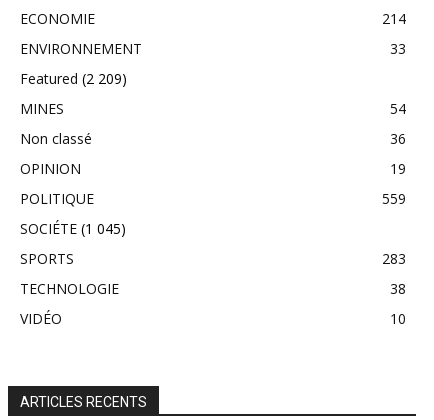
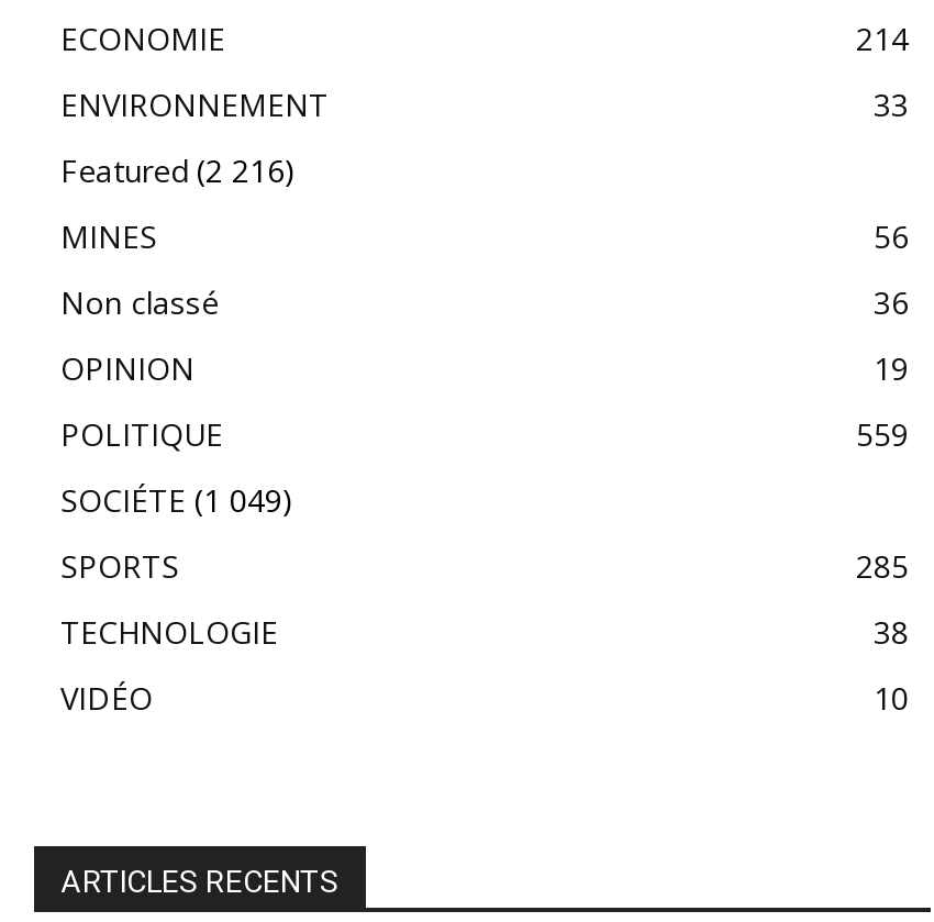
[20,69,127,88] Featured (2 209) -> [60,149,296,190] Featured (2 216)
[390,99,406,118] 54 -> [874,215,909,256] 56
[20,219,126,238] SOCIÉTE (1 045) -> [60,478,293,520] SOCIÉTE (1 049)
[382,249,406,268] 283 -> [856,544,909,586] 285

